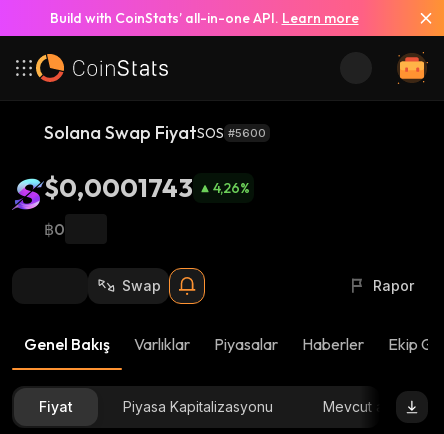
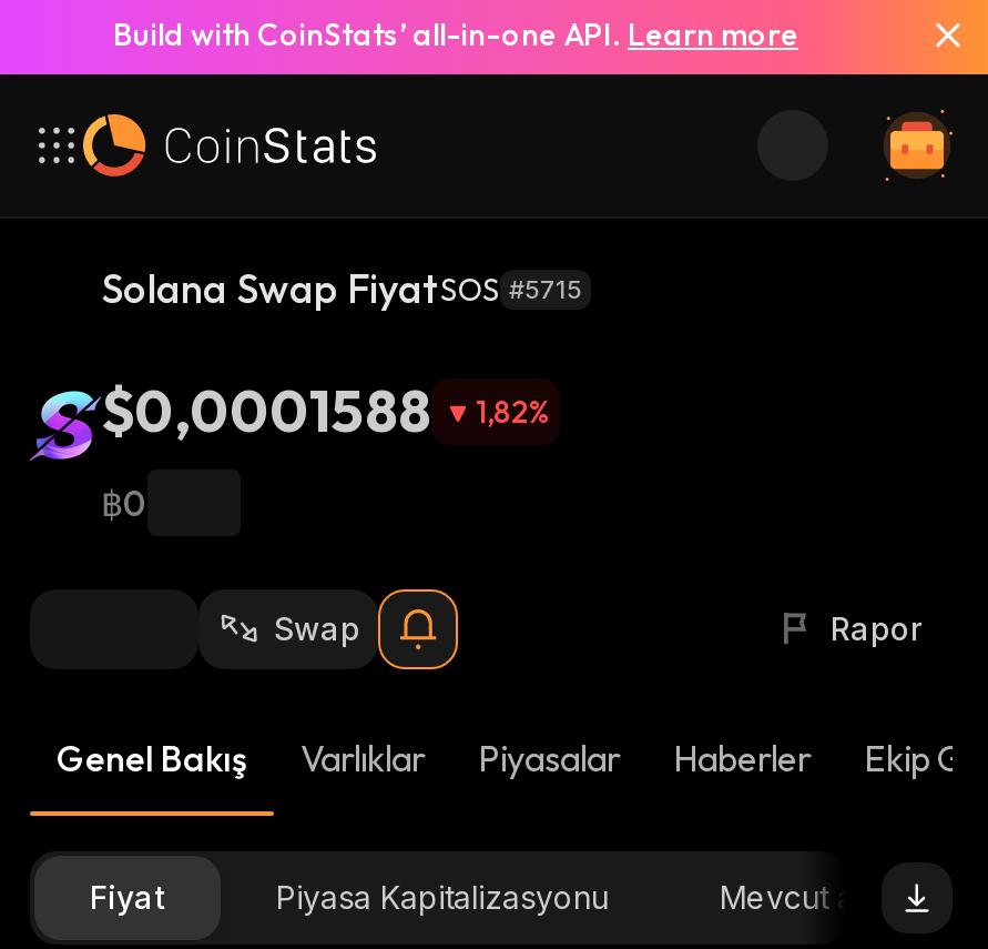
[44,121,266,144] Solana Swap FiyatSOS #5600 -> [101,263,582,314] Solana Swap FiyatSOS #5715
[44,171,193,204] $0,0001743 -> [101,374,431,447] $0,0001588
[213,179,250,197] 4,26% -> [476,392,551,432] 1,82%

